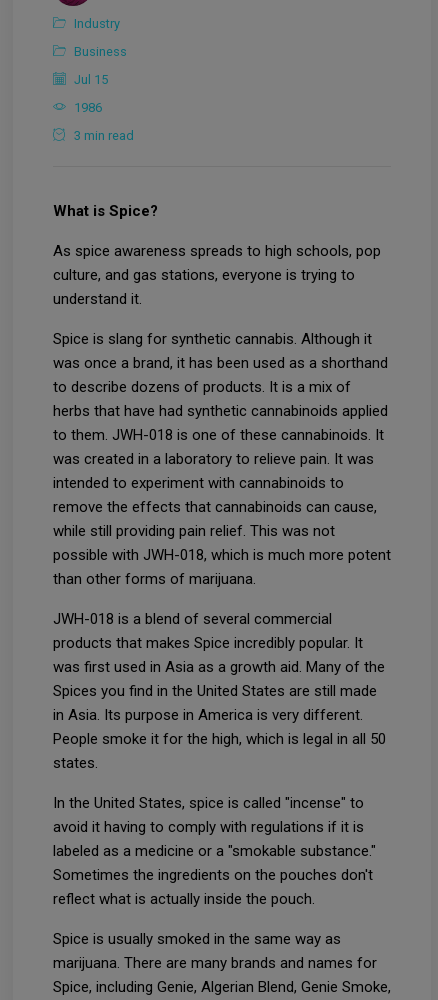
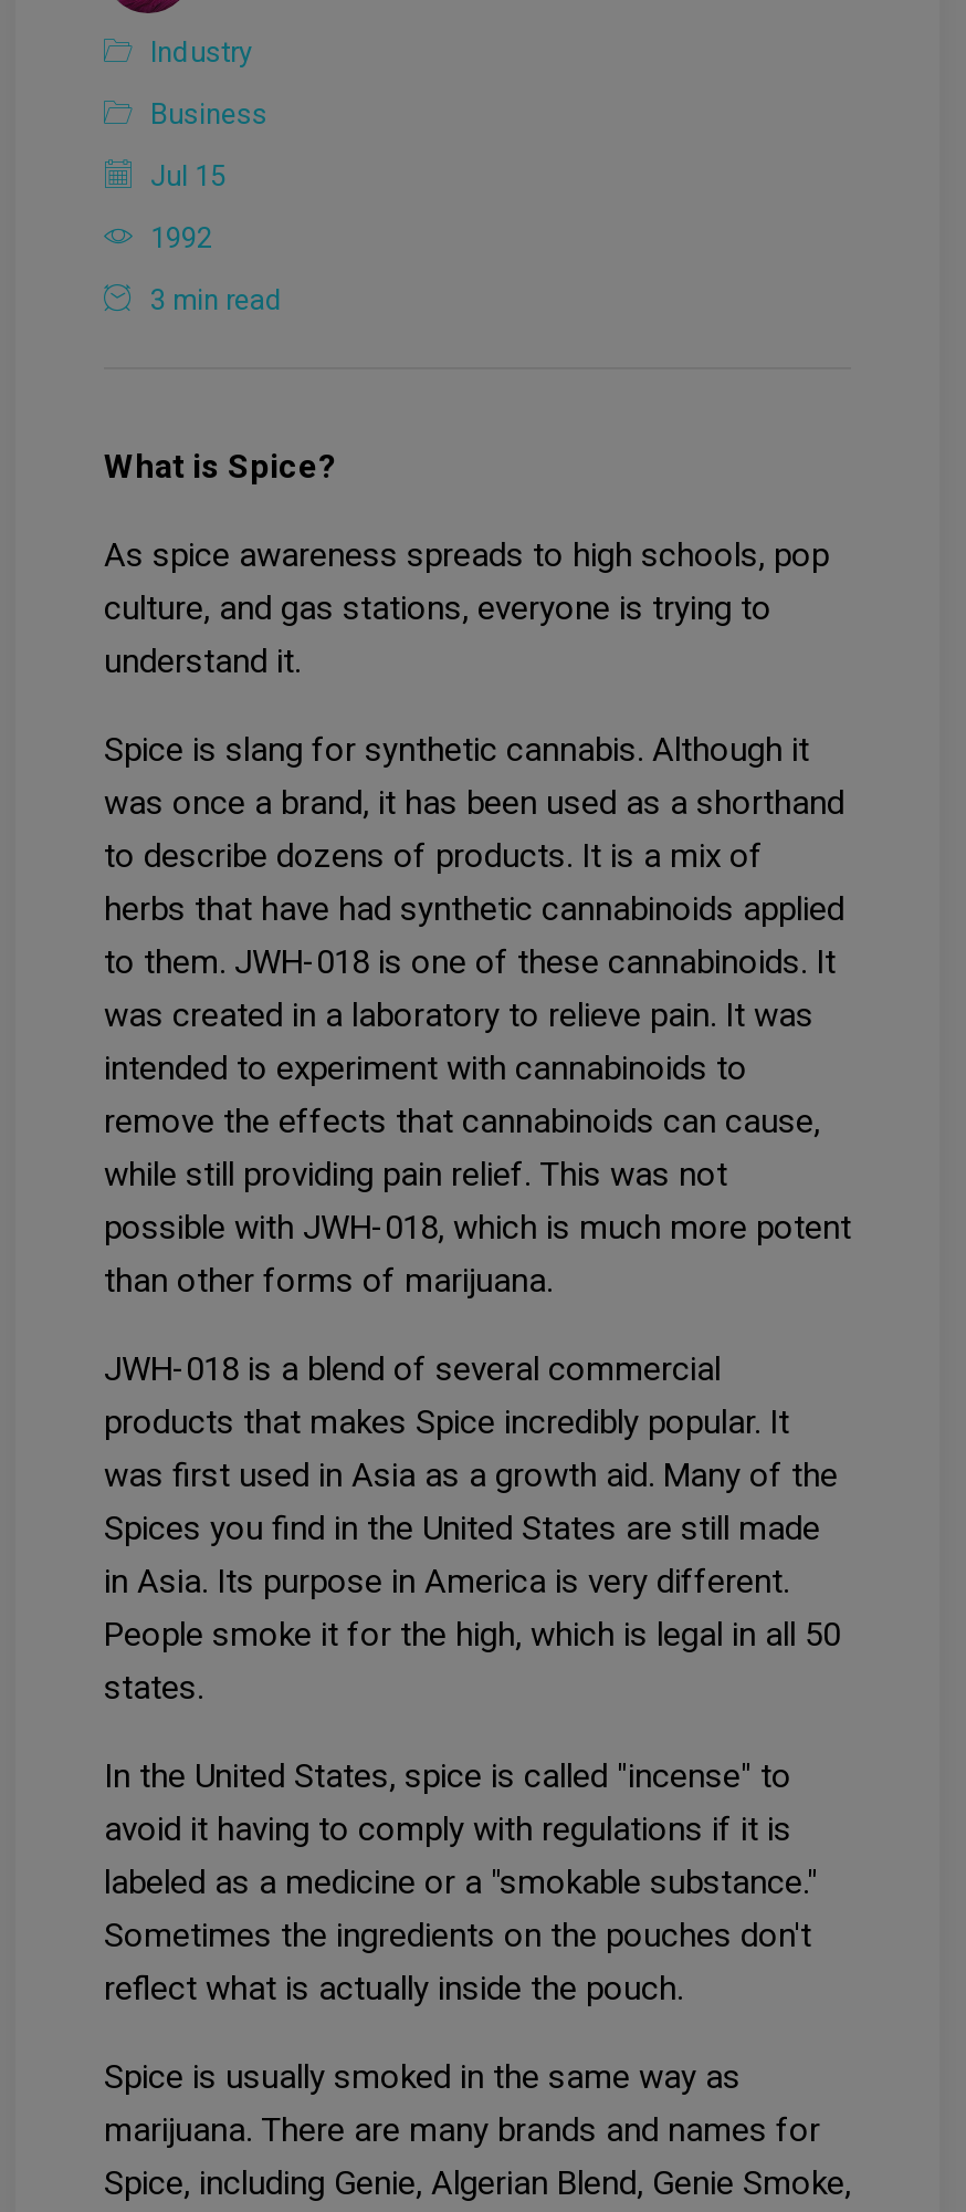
[74,100,102,115] 1986 -> [150,220,212,253] 1992

